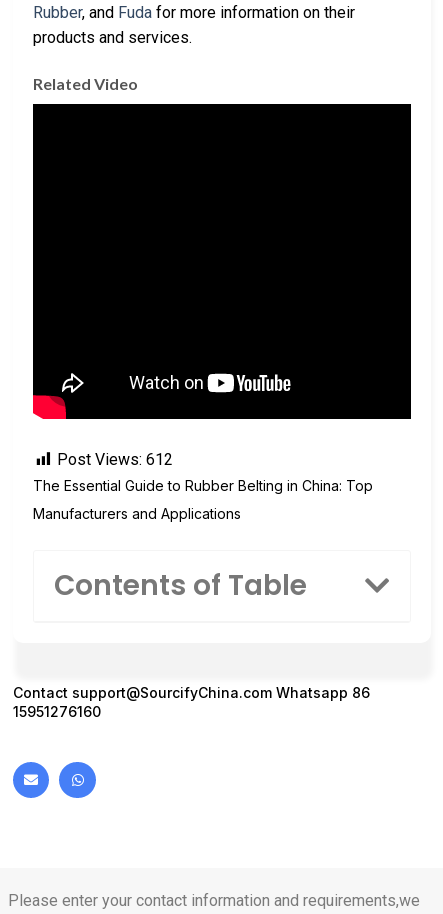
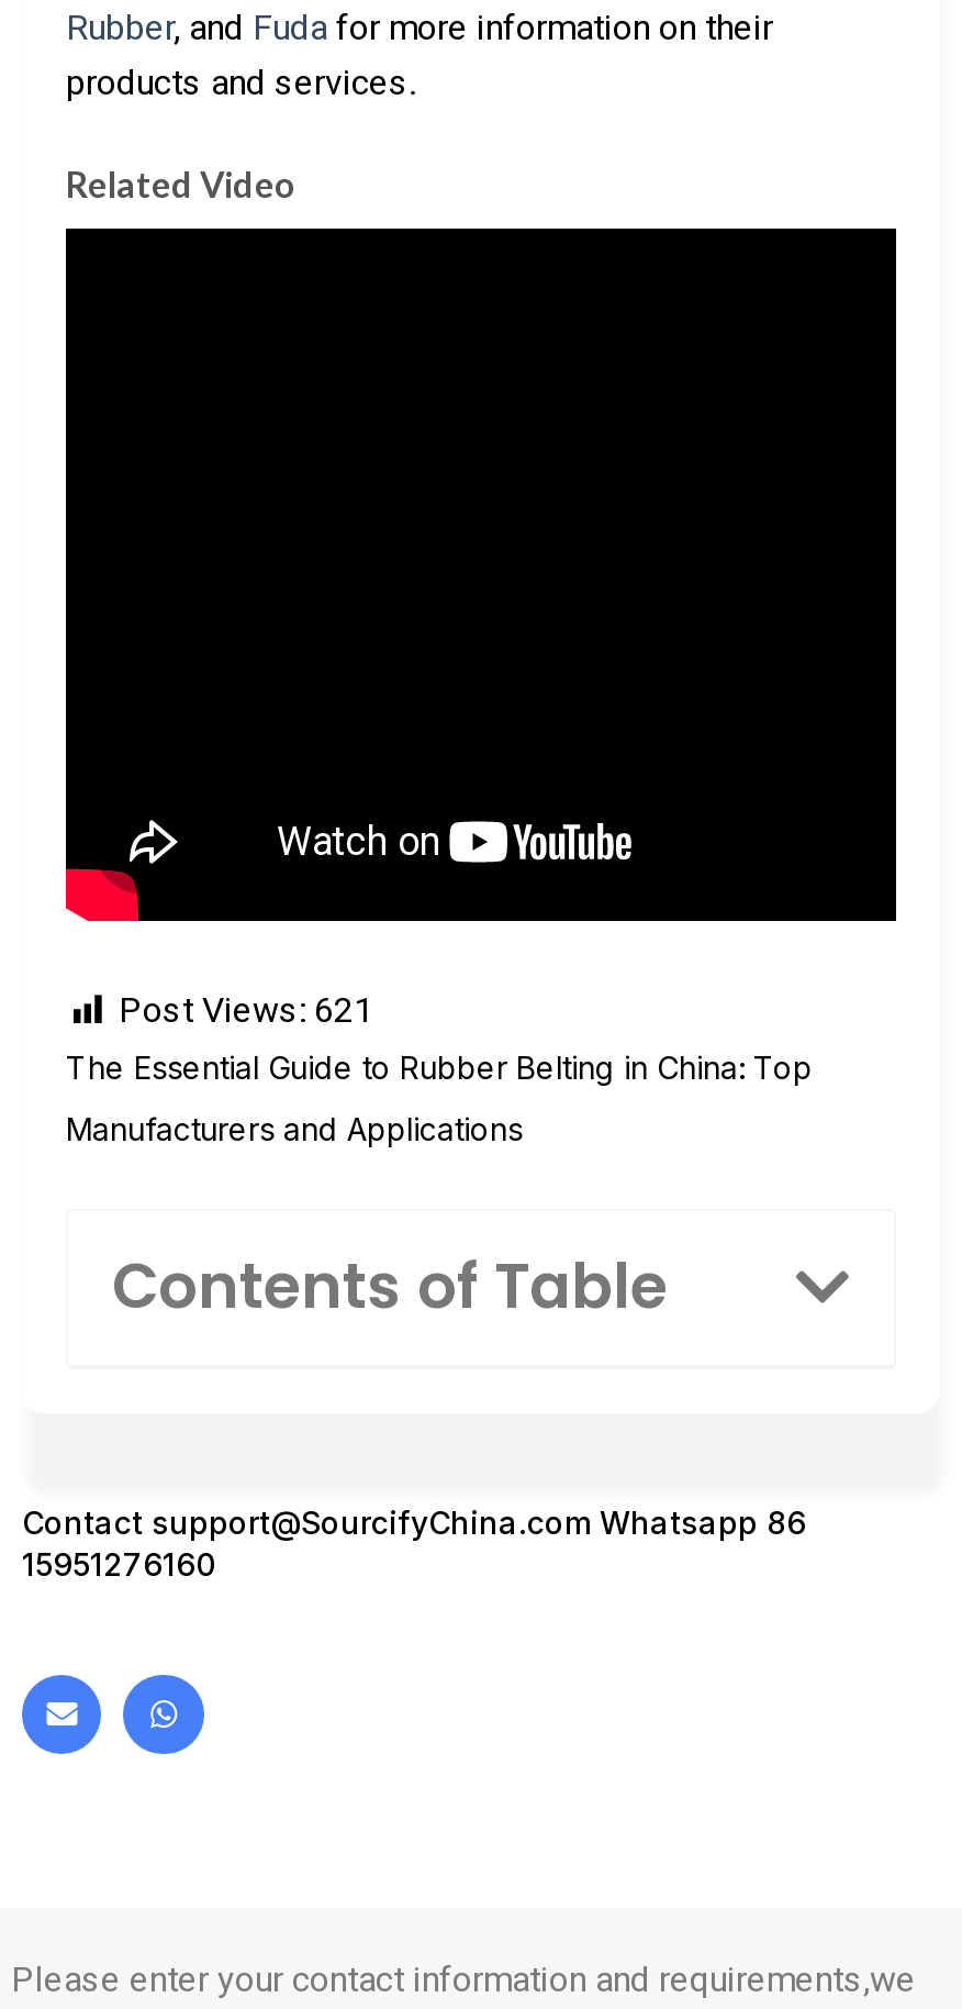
[57,450,173,469] Post Views: 612 -> [119,989,373,1031] Post Views: 621

